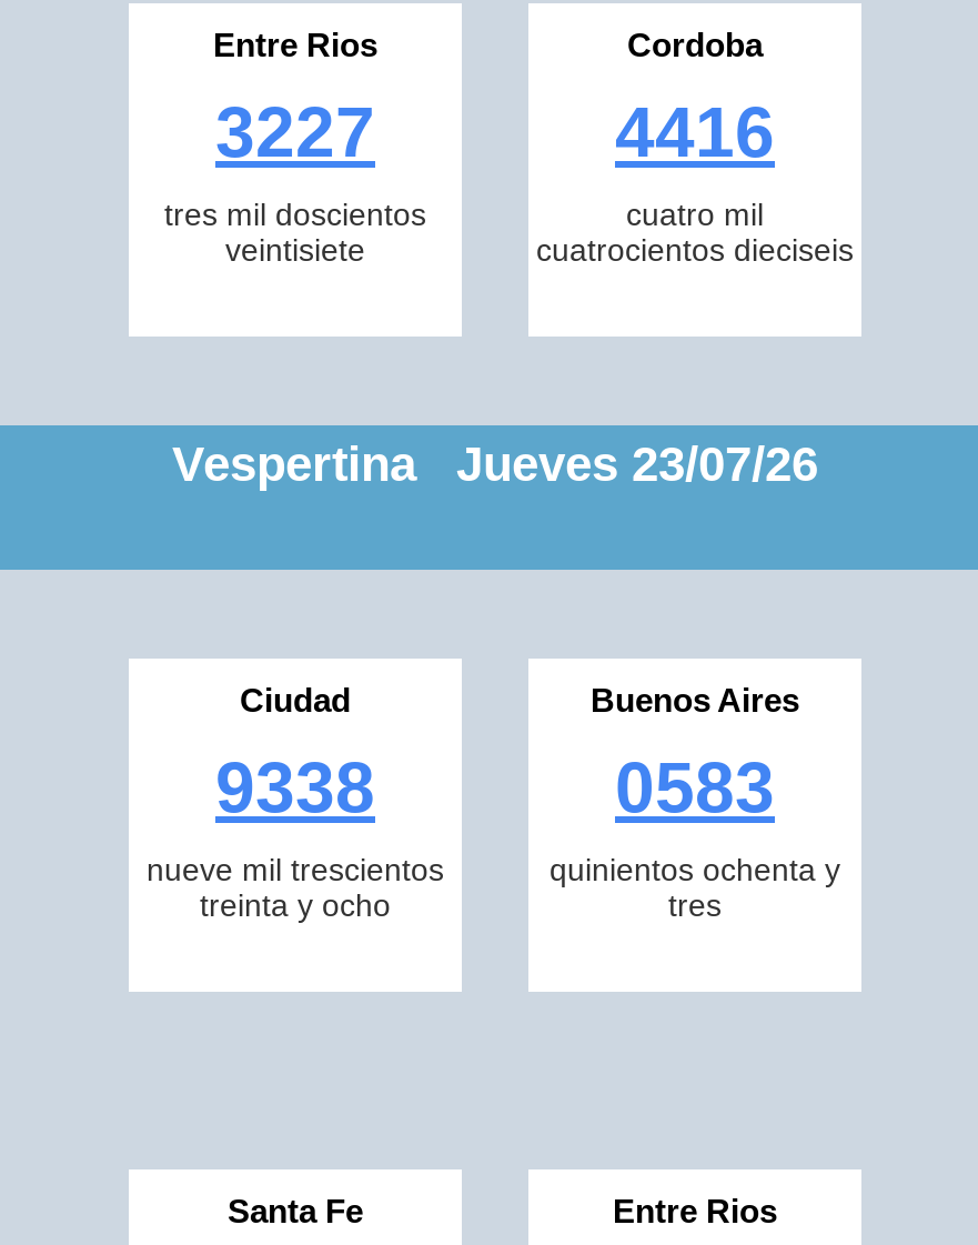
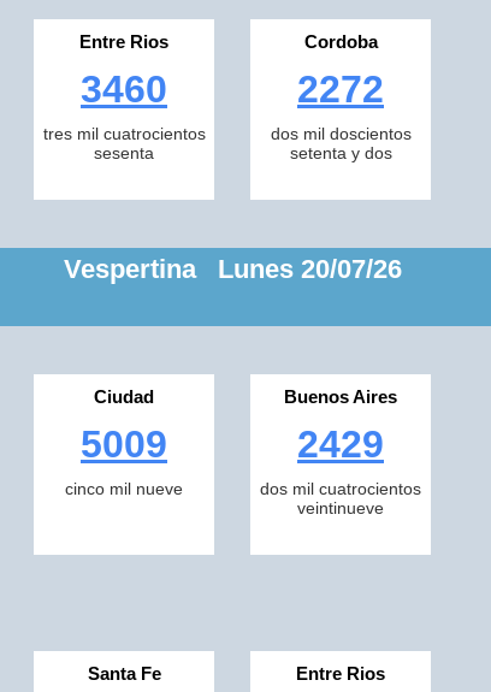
[164,92,426,268] 3227 | tres mil doscientos | veintisiete -> [43,67,205,162] 3460 | tres mil cuatrocientos | sesenta
[536,92,854,268] 4416 | cuatro mil | cuatrocientos dieciseis -> [270,67,411,162] 2272 | dos mil doscientos | setenta y dos
[172,436,818,492] Vespertina Jueves 23/07/26 -> [63,254,401,284] Vespertina Lunes 20/07/26
[147,747,444,923] 9338 | nueve mil trescientos | treinta y ocho -> [65,422,183,498] 5009 | cinco mil nueve
[550,747,840,923] 0583 | quinientos ochenta y | tres -> [260,422,421,517] 2429 | dos mil cuatrocientos | veintinueve

